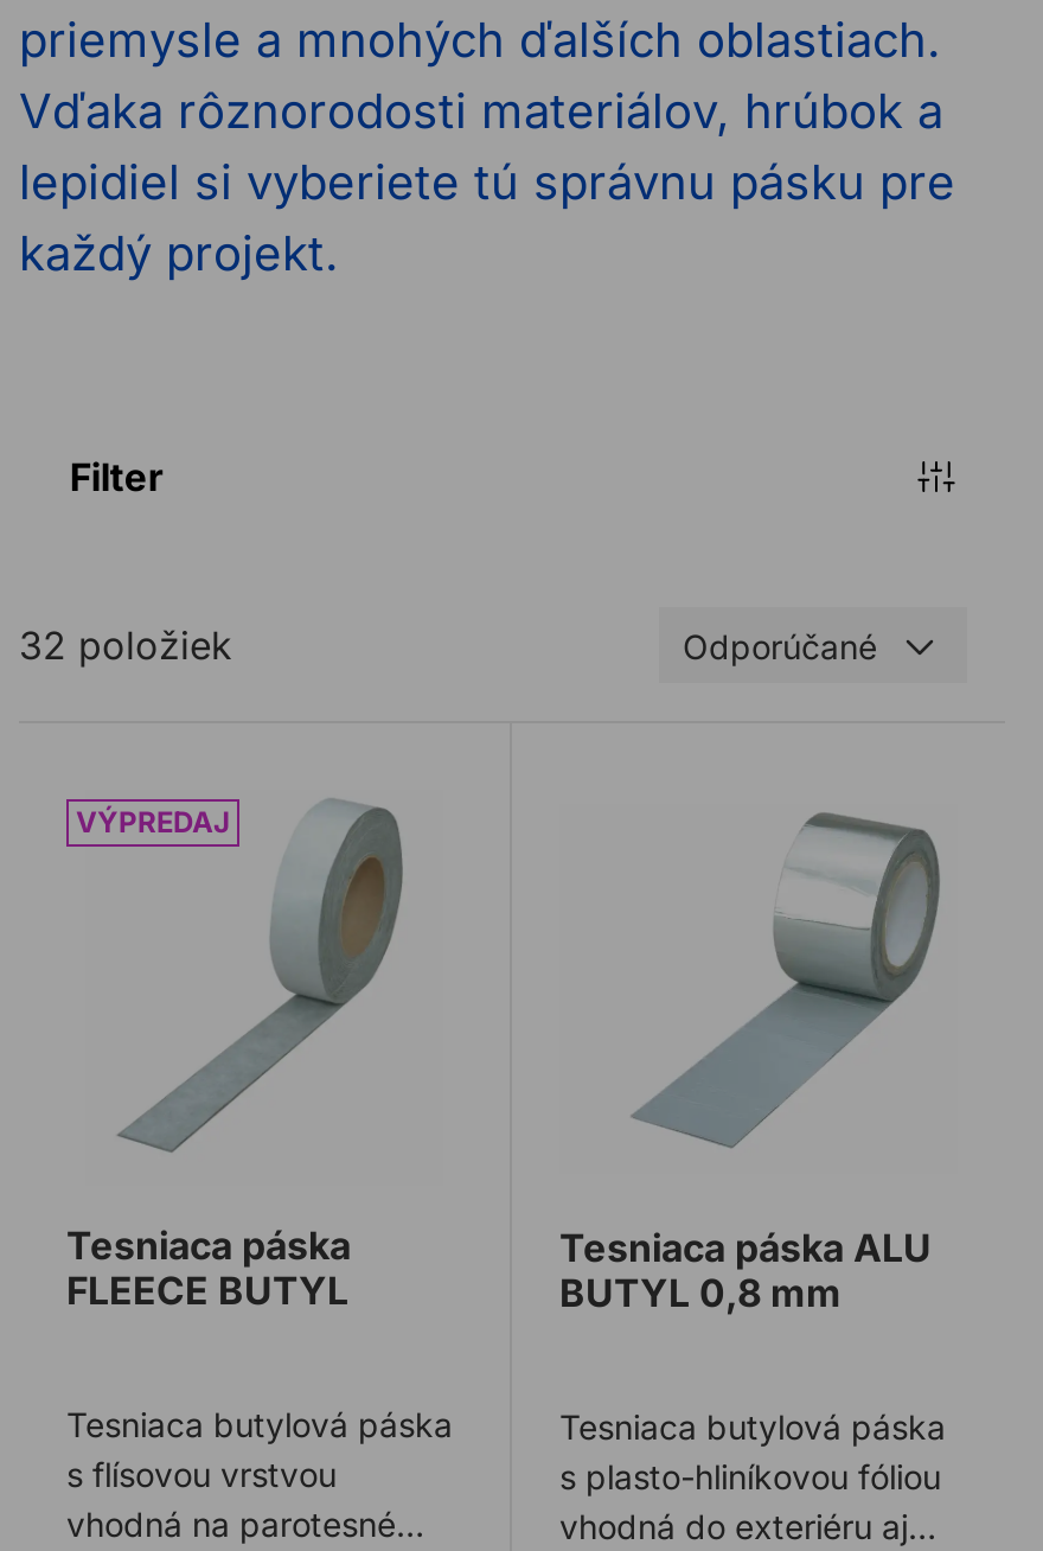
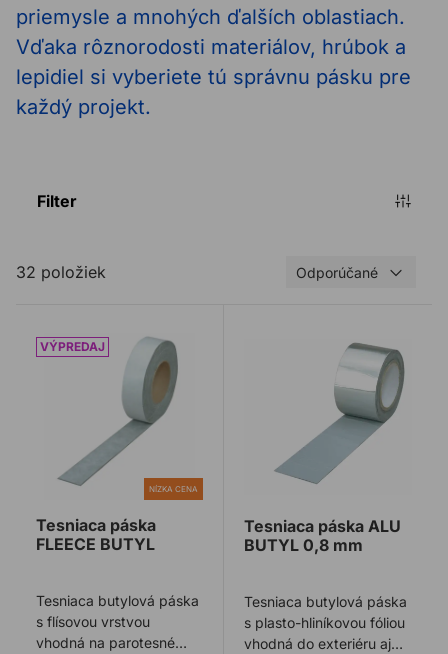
none -> [149,484,198,494] NÍZKA CENA

